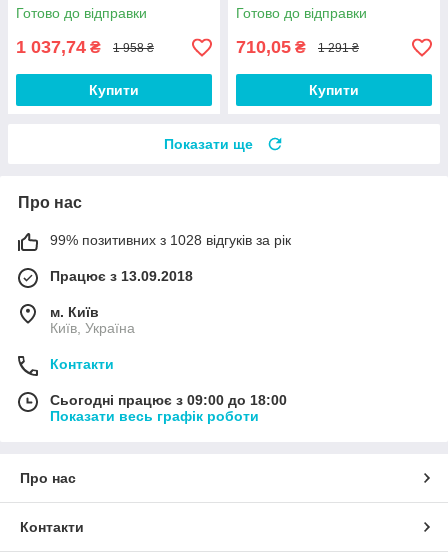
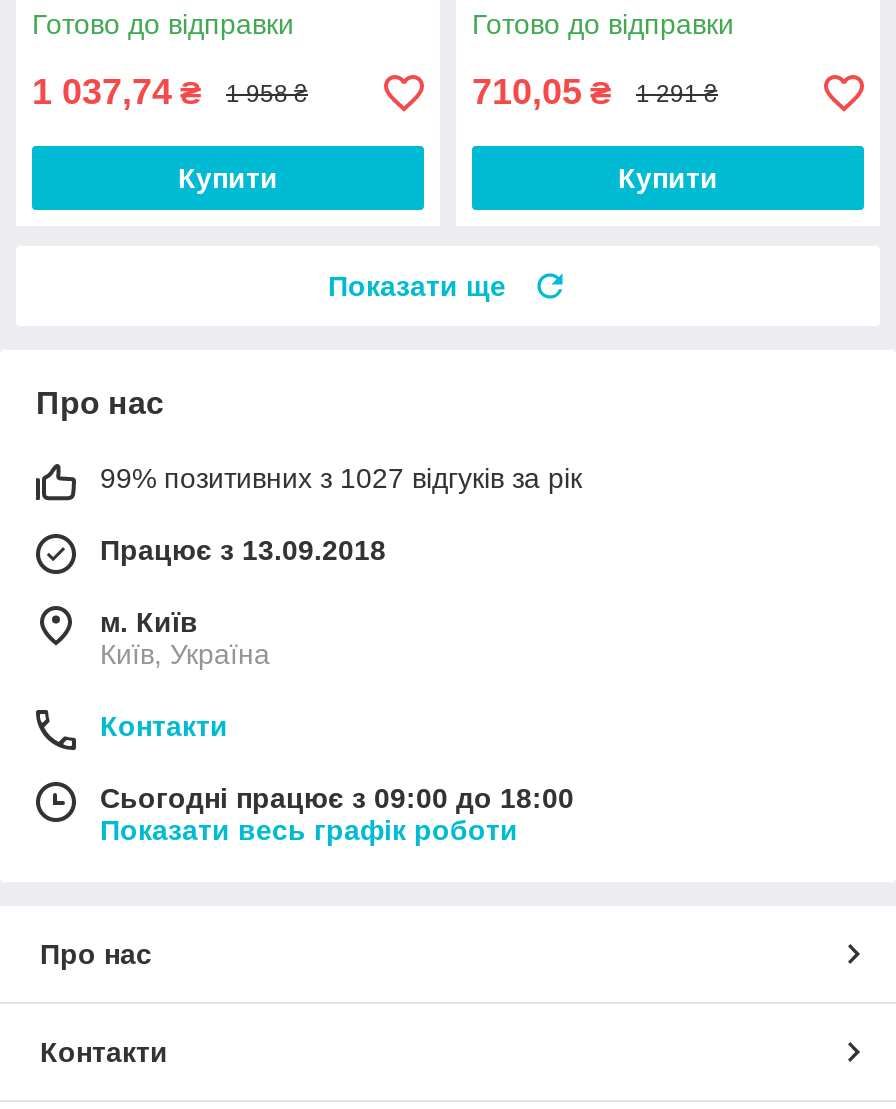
[50,232,291,248] 99% позитивних з 1028 відгуків за рік -> [100,463,582,495] 99% позитивних з 1027 відгуків за рік

